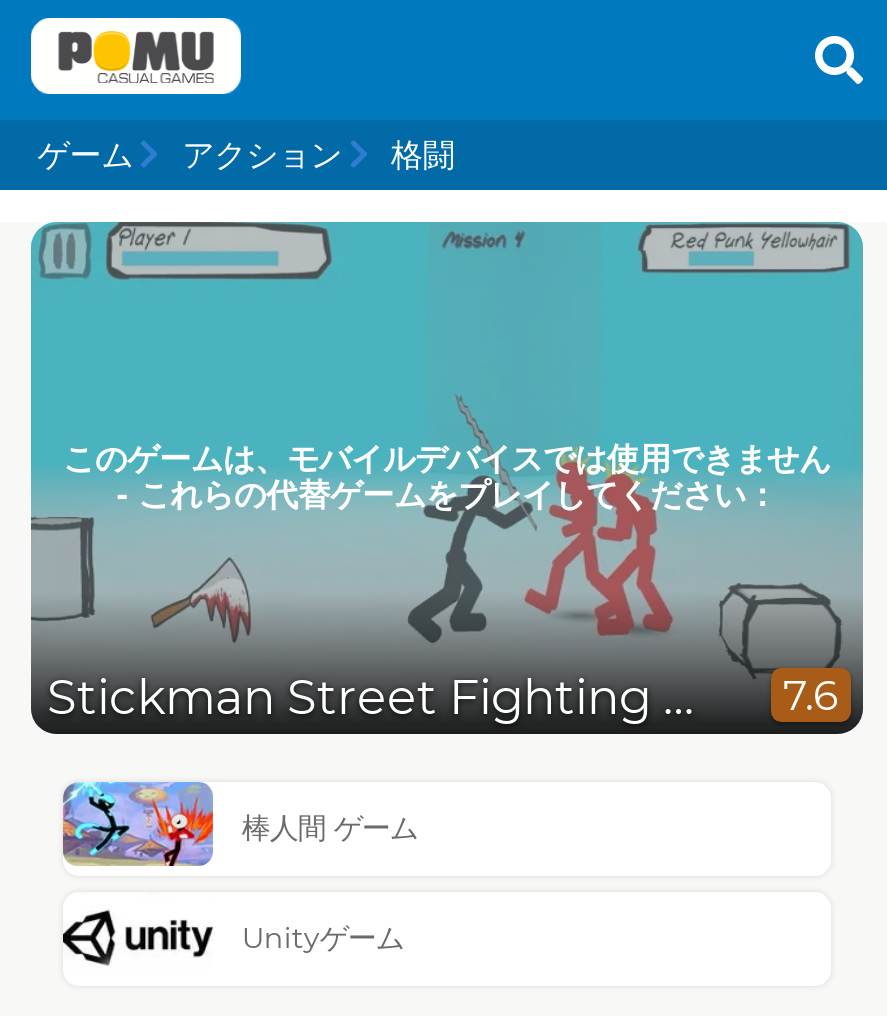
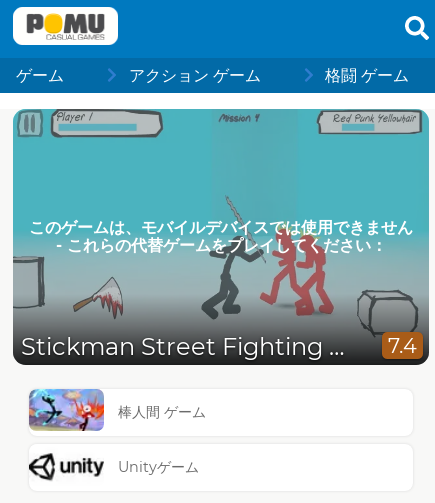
[182,136,455,174] アクション | 格闘 -> [129,66,409,85] アクション ゲーム | 格闘 ゲーム
[783,670,839,720] 7.6 -> [388,333,417,358] 7.4

